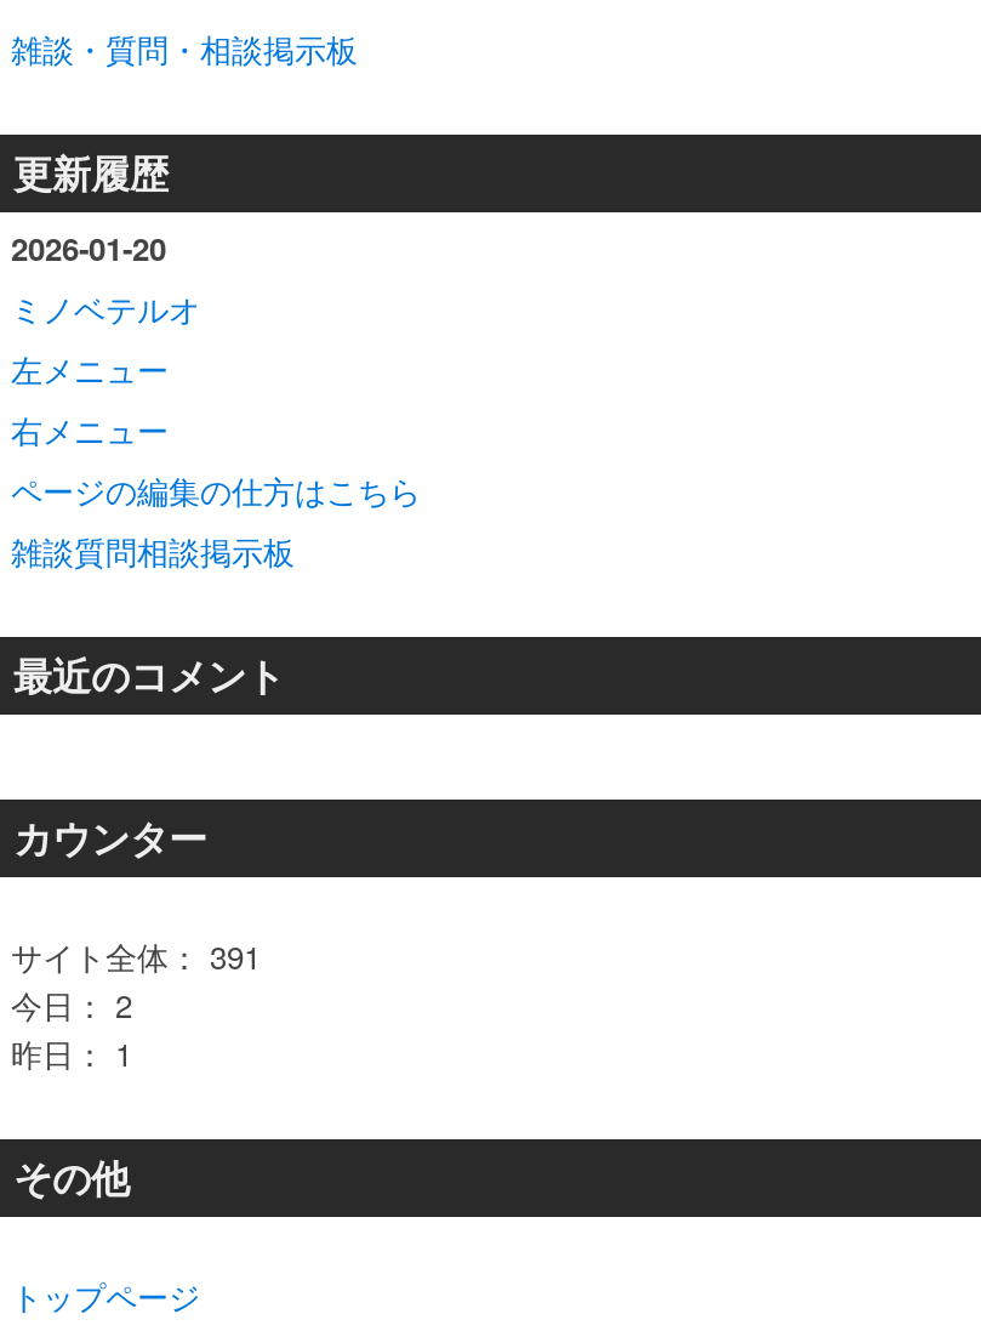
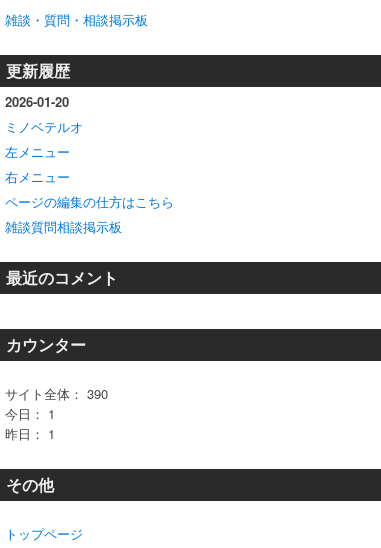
[11,933,261,979] サイト全体：391 -> [5,384,108,403] サイト全体：390
[11,982,132,1028] 今日：2 -> [5,404,55,423] 今日：1

